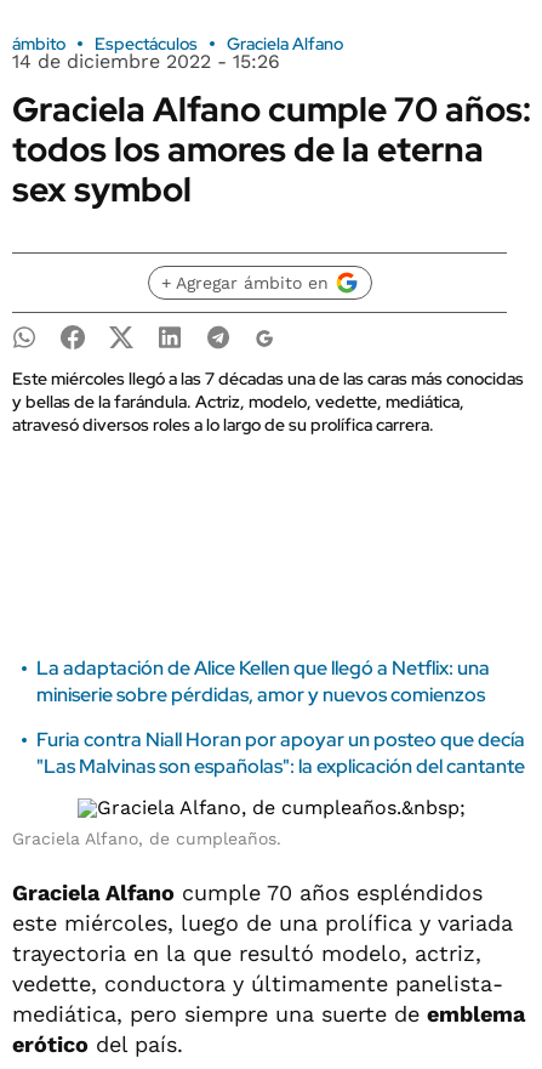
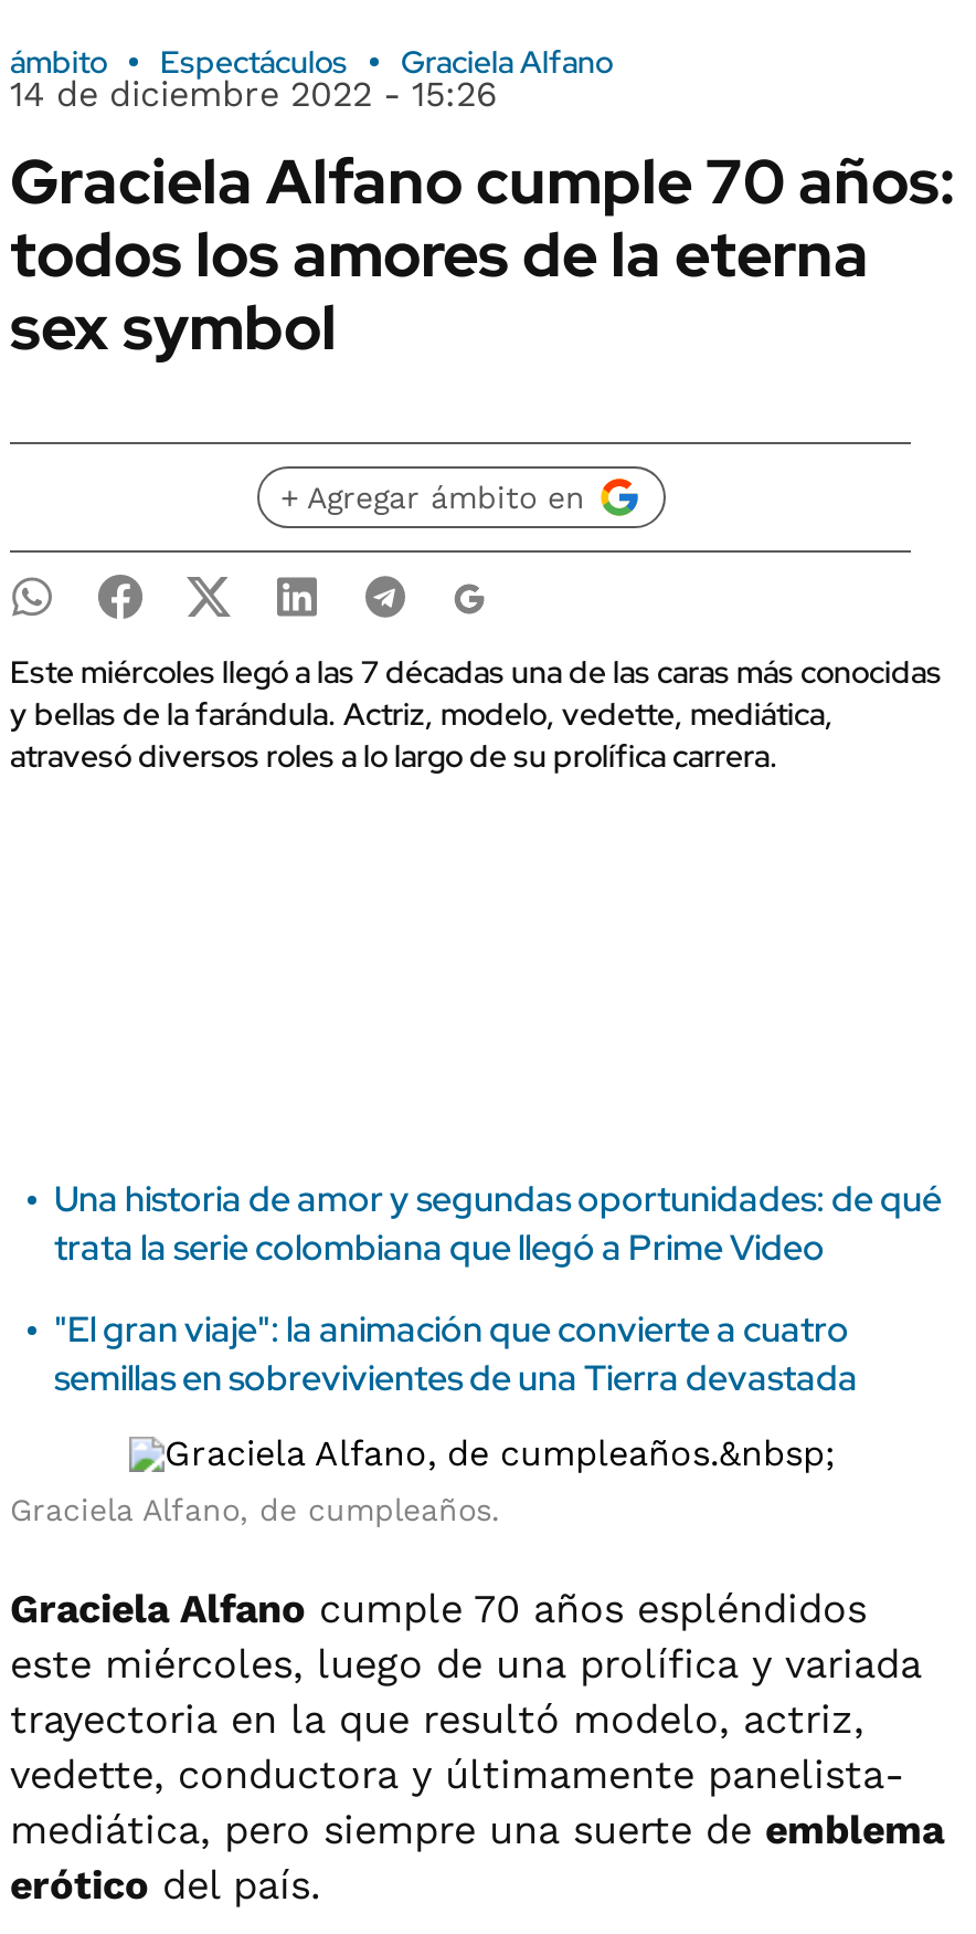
[36,655,490,707] La adaptación de Alice Kellen que llegó a Netflix: una | miniserie sobre pérdidas, amor y nuevos comienzos -> [54,1176,942,1271] Una historia de amor y segundas oportunidades: de qué | trata la serie colombiana que llegó a Prime Video
[36,727,525,779] Furia contra Niall Horan por apoyar un posteo que decía | "Las Malvinas son españolas": la explicación del cantante -> [54,1306,858,1401] "El gran viaje": la animación que convierte a cuatro | semillas en sobrevivientes de una Tierra devastada

